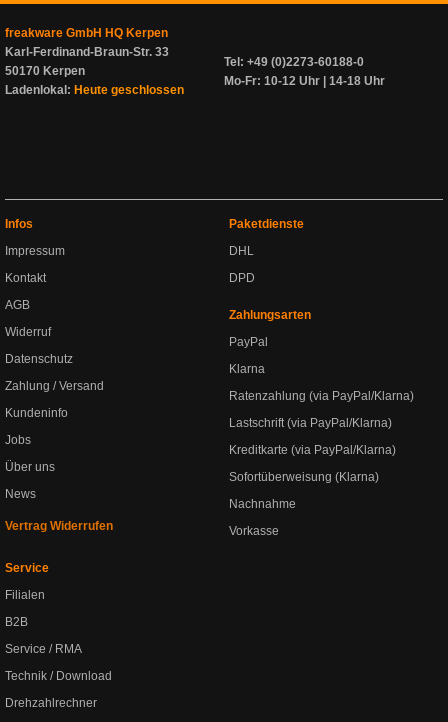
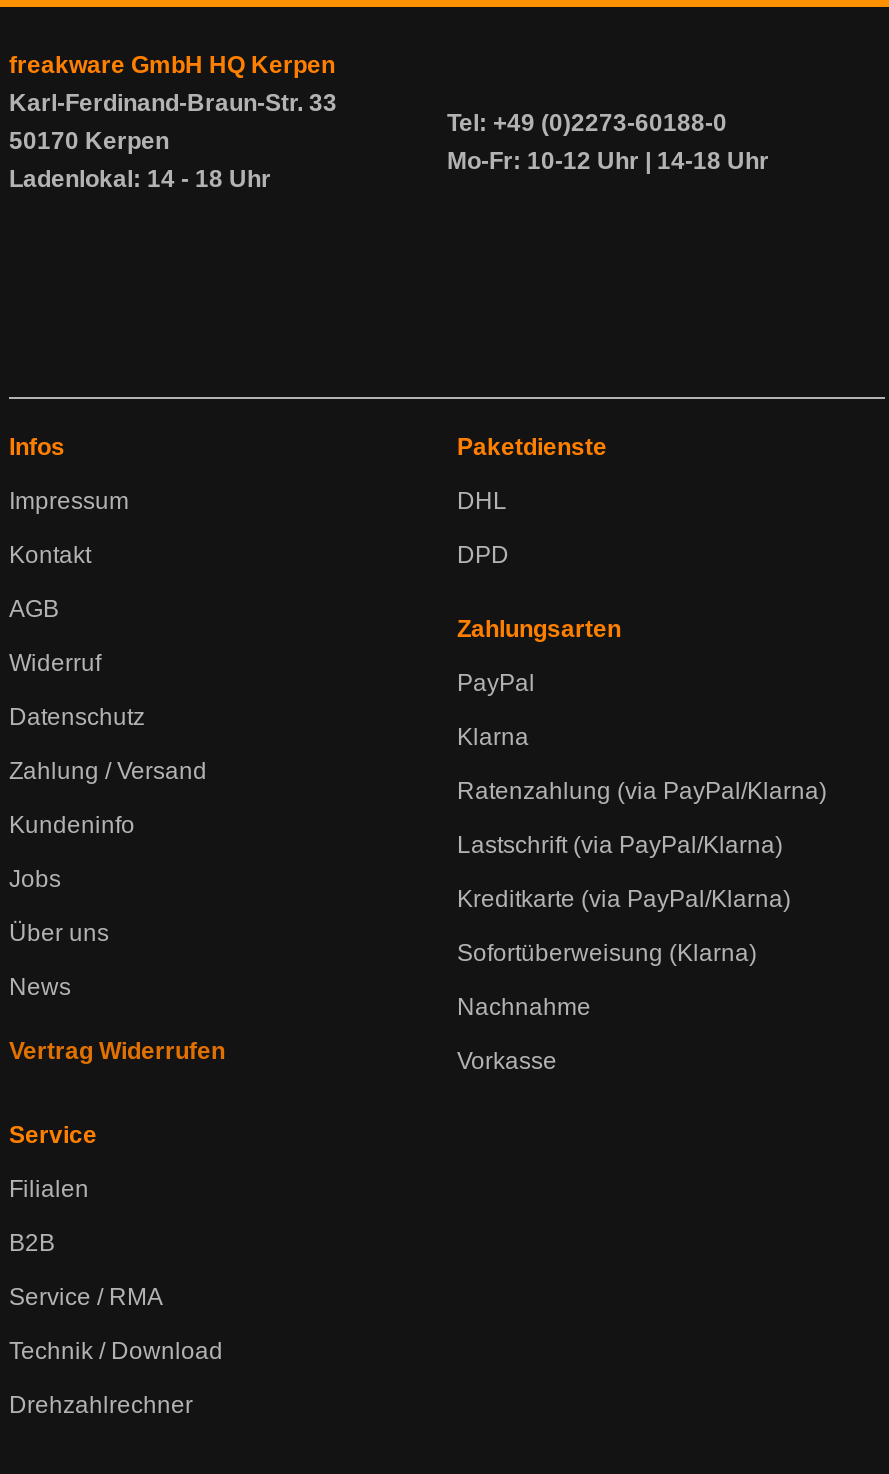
[5,83,184,97] Ladenlokal: Heute geschlossen -> [9,165,271,193] Ladenlokal: 14 - 18 Uhr

